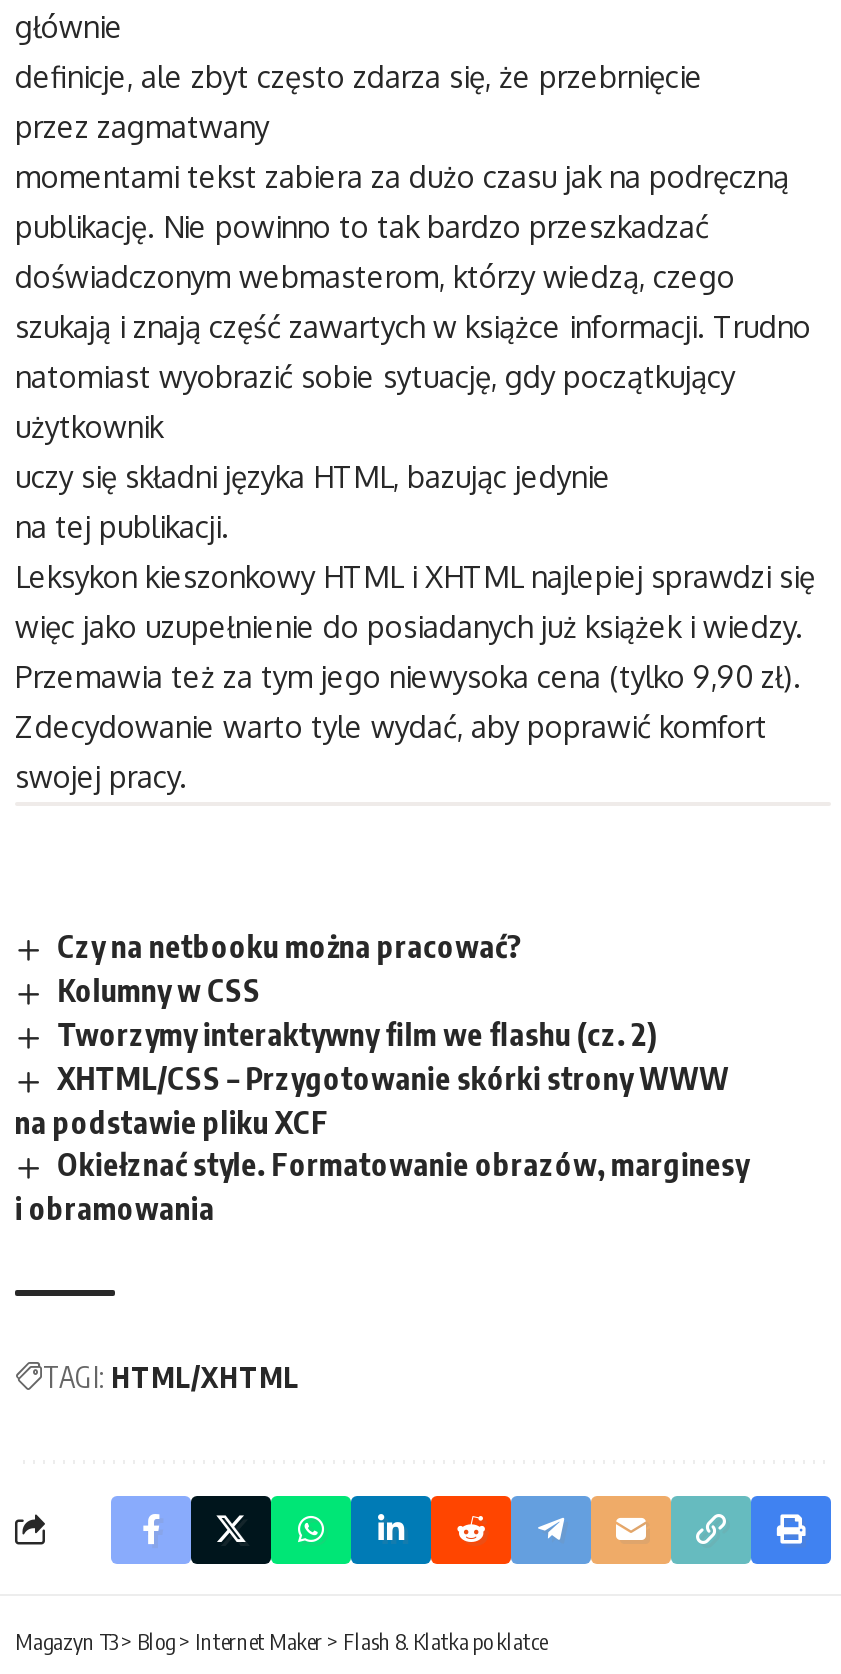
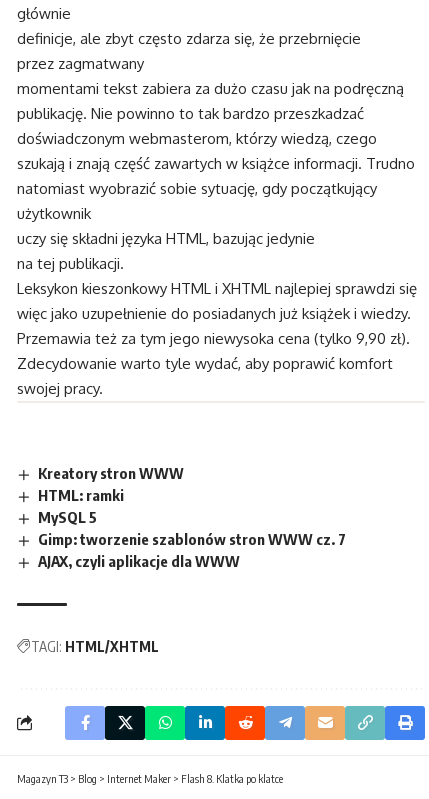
[15,928,749,1225] Czy na netbooku można pracować? | Kolumny w CSS | Tworzymy interaktywny film we flashu (cz. 2) | XHTML/CSS – Przygotowanie skórki strony WWW | na podstawie pliku XCF | Okiełznać style. Formatowanie obrazów, marginesy | i obramowania -> [38,464,346,570] Kreatory stron WWW | HTML: ramki | MySQL 5 | Gimp: tworzenie szablonów stron WWW cz. 7 | AJAX, czyli aplikacje dla WWW

